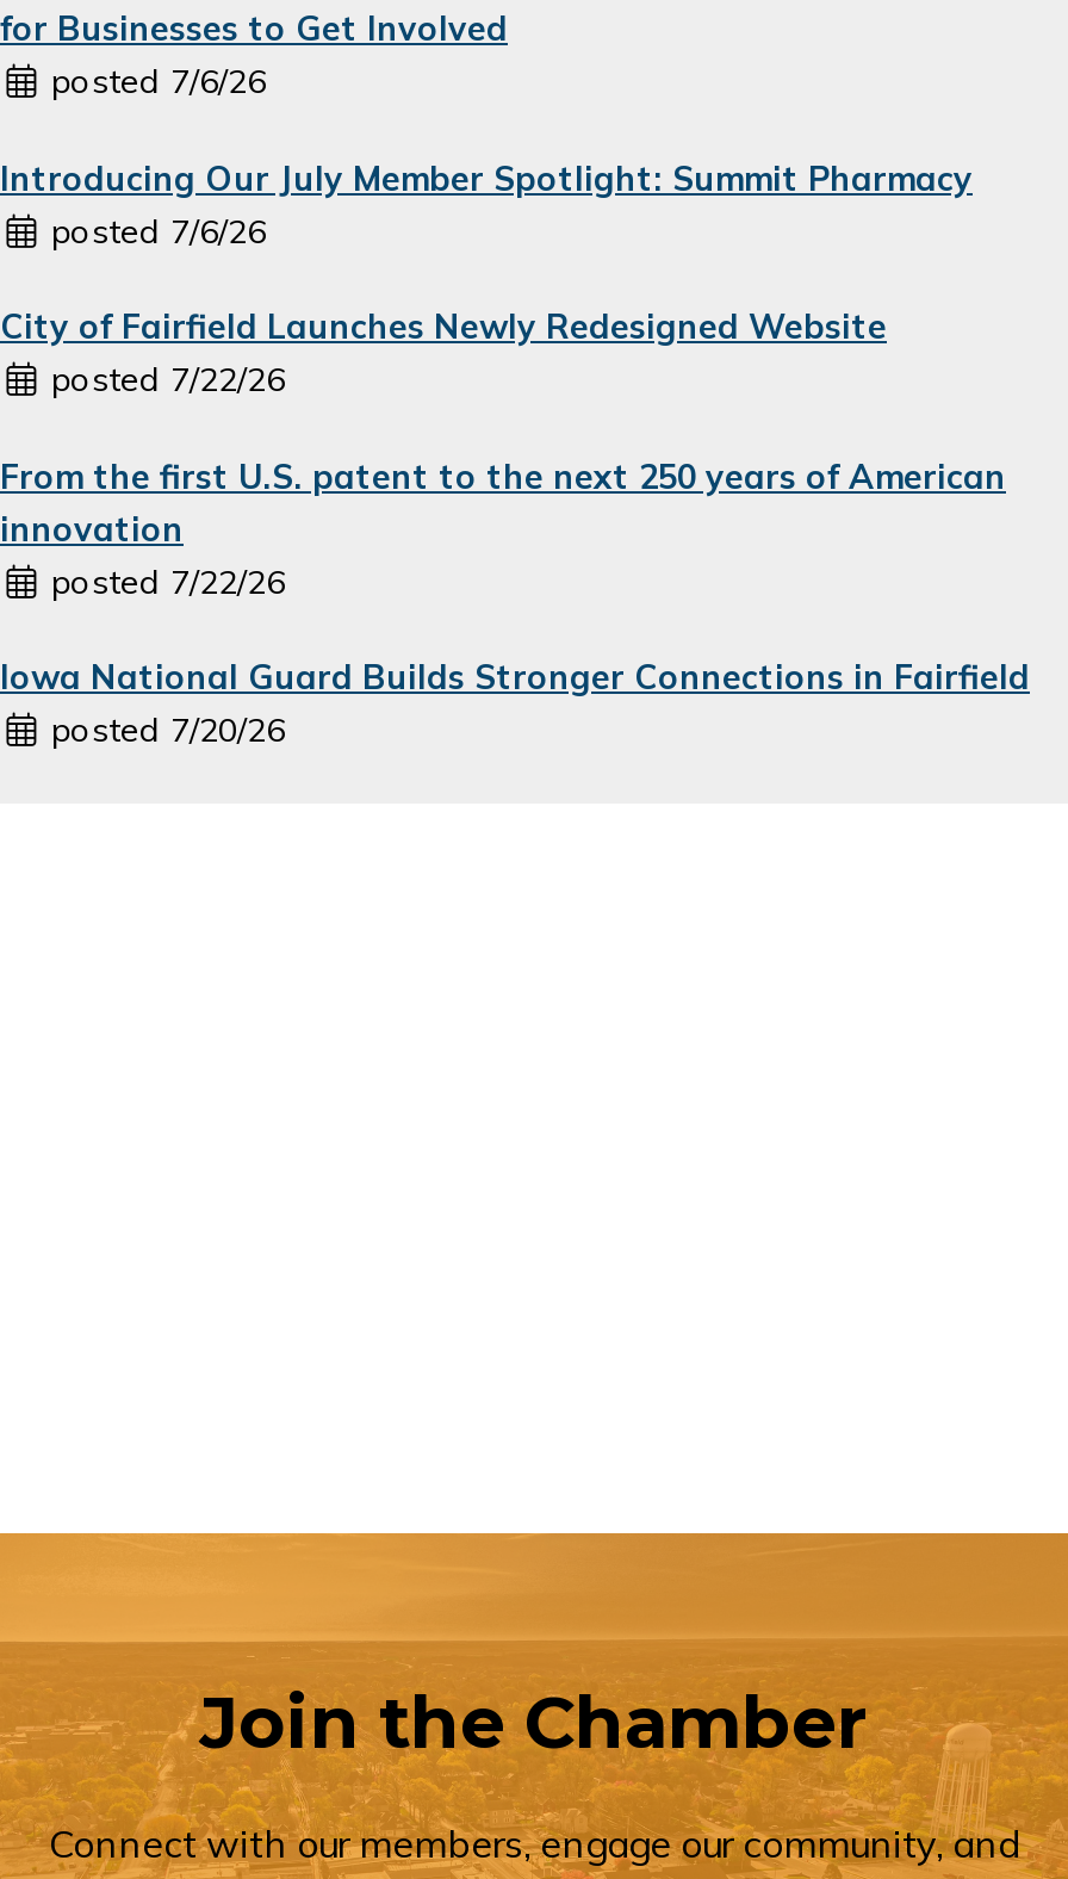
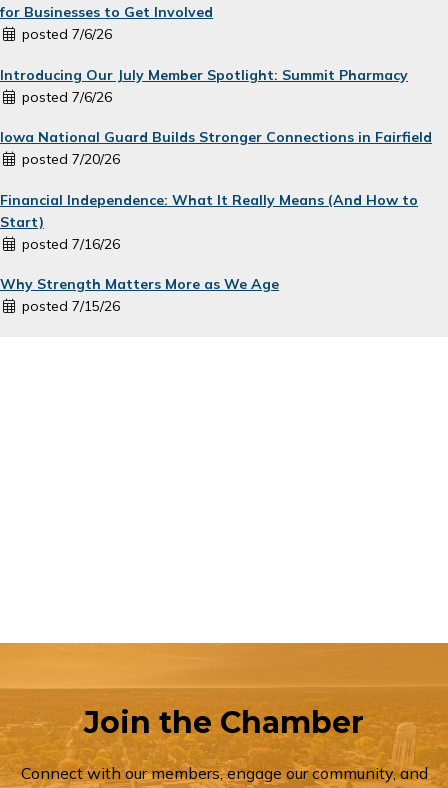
[0,306,1006,603] City of Fairfield Launches Newly Redesigned Website | posted 7/22/26 | From the first U.S. patent to the next 250 years of American | innovation | posted 7/22/26 -> none
moved [0,657,1030,752] -> [0,128,432,168]: Iowa National Guard Builds Stronger Connections in Fairfield | posted 7/20/26
none -> [0,191,418,315] Financial Independence: What It Really Means (And How to | Start) | posted 7/16/26 | Why Strength Matters More as We Age | posted 7/15/26

